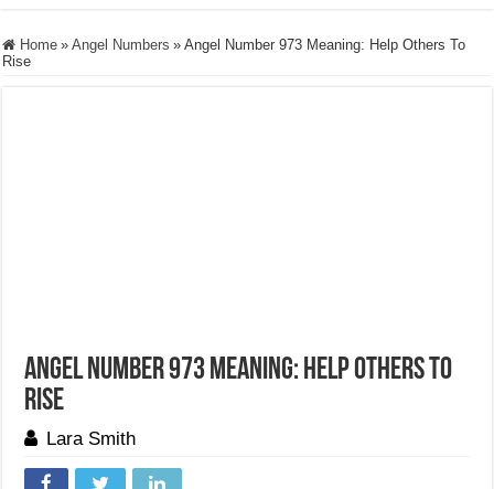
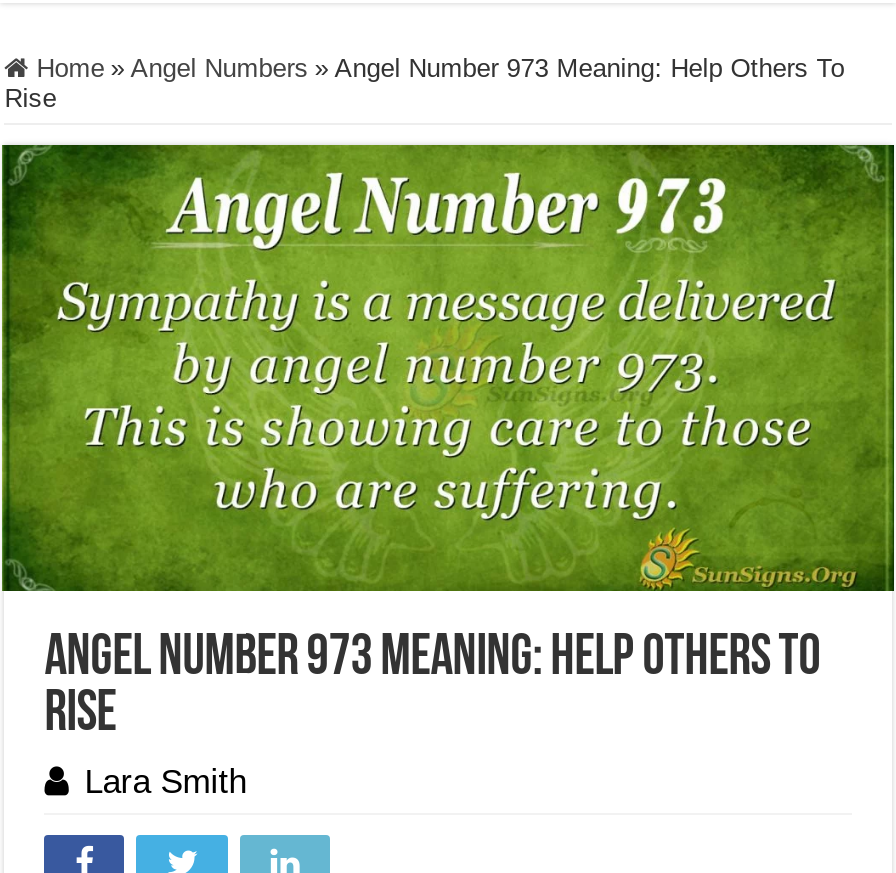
none -> [6,143,890,593] [image]

